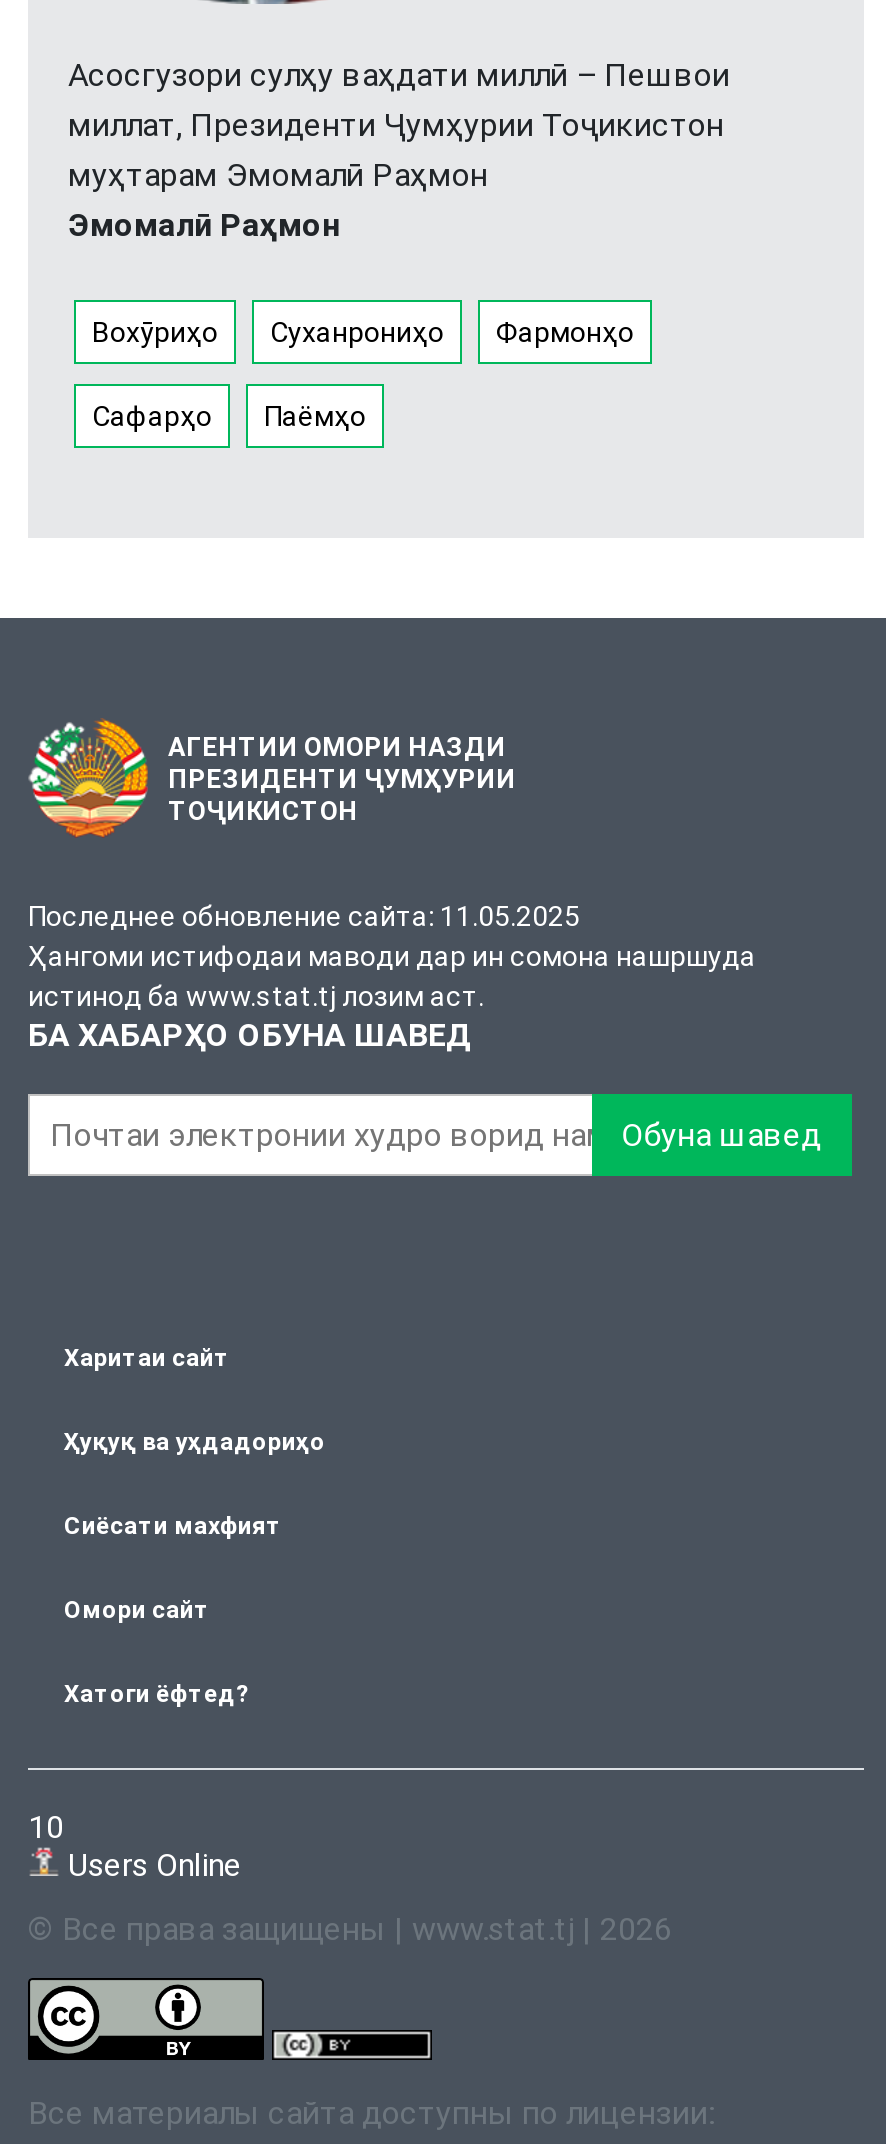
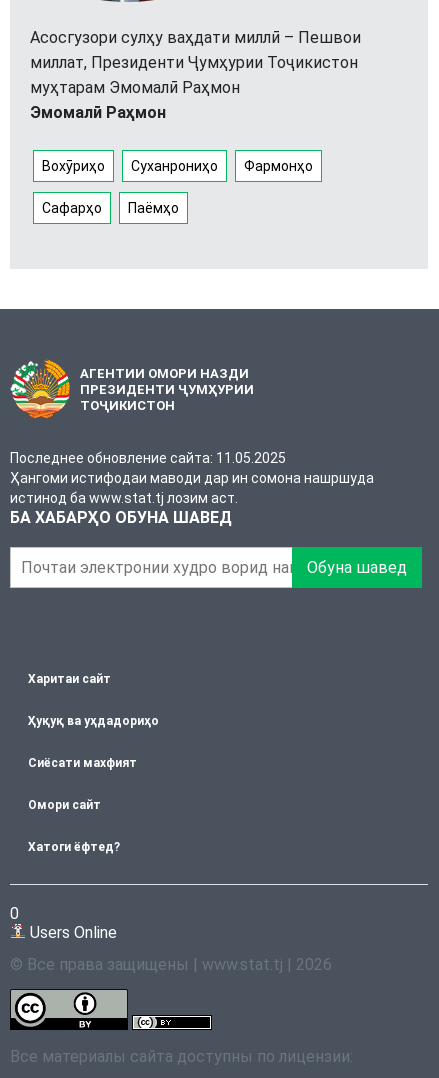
[28,1809,64,1847] 10 -> [10,904,19,923] 0

